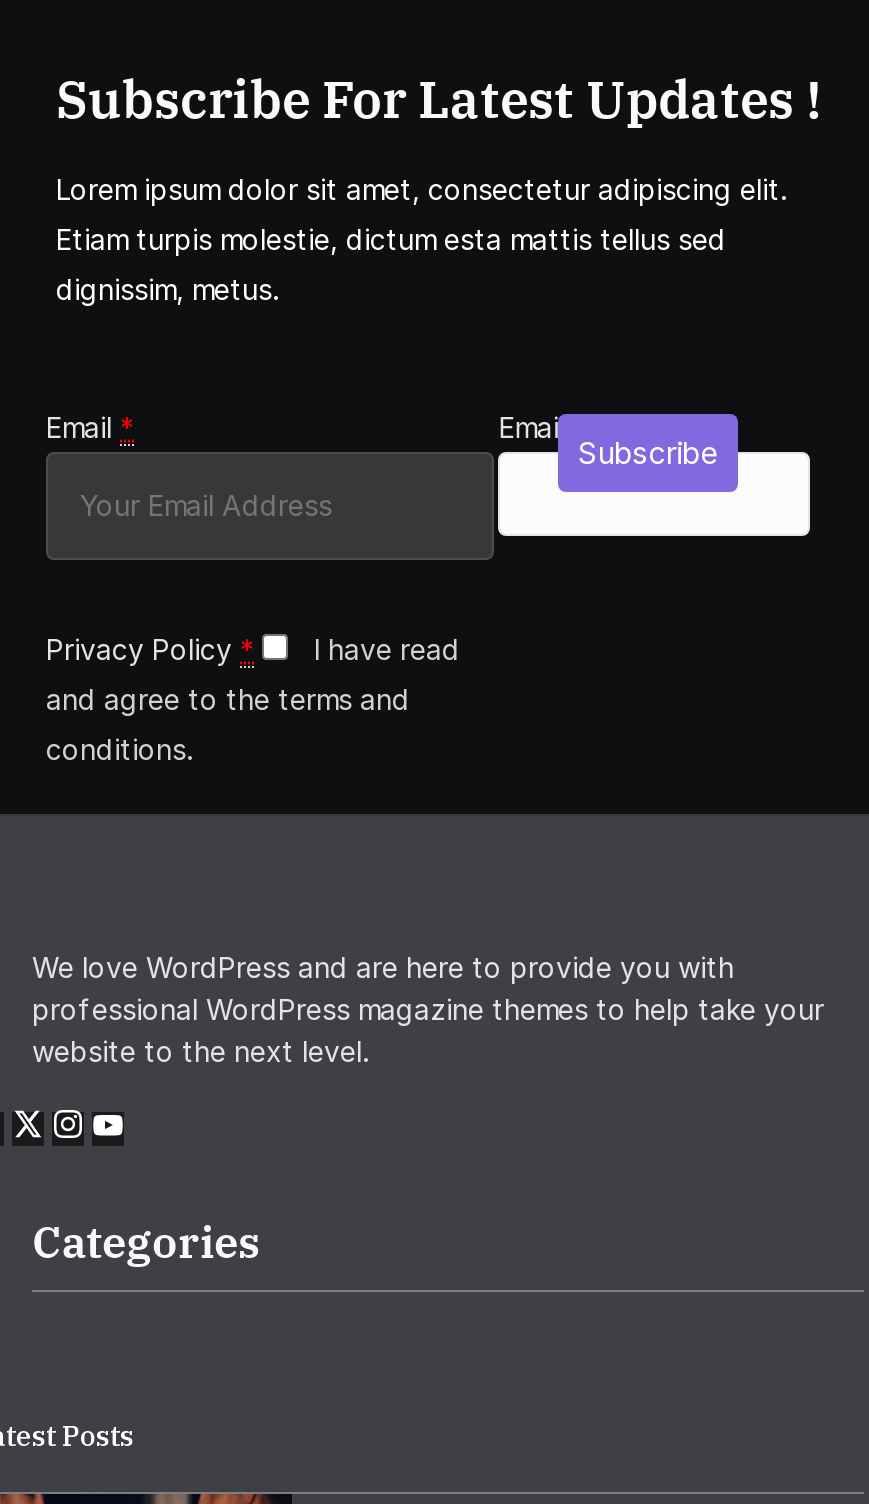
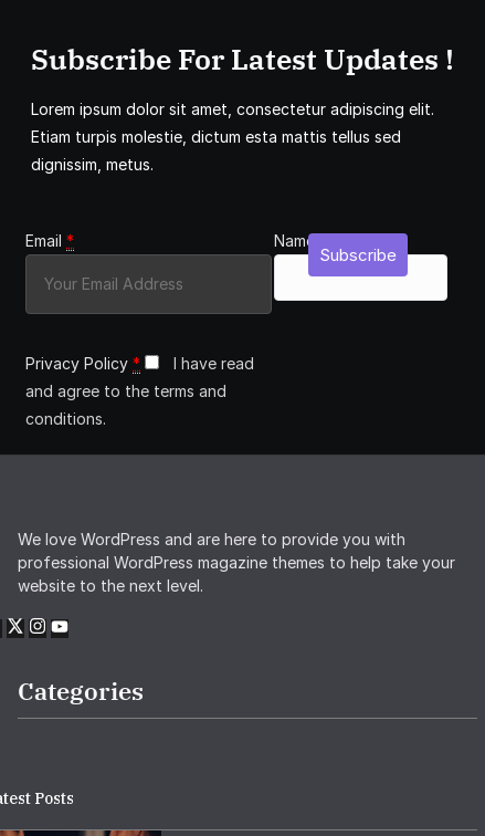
[499,410,565,444] Email -> [274,231,315,250] Name

